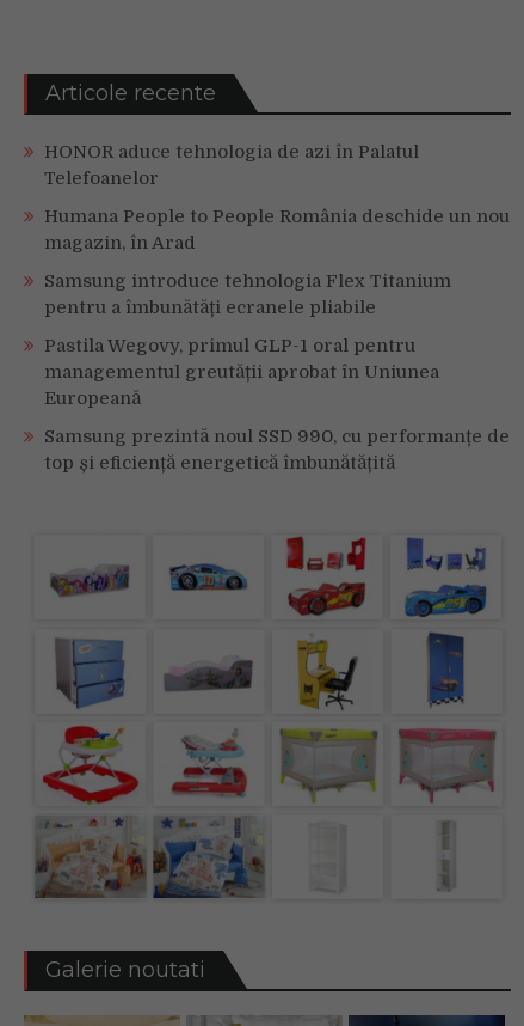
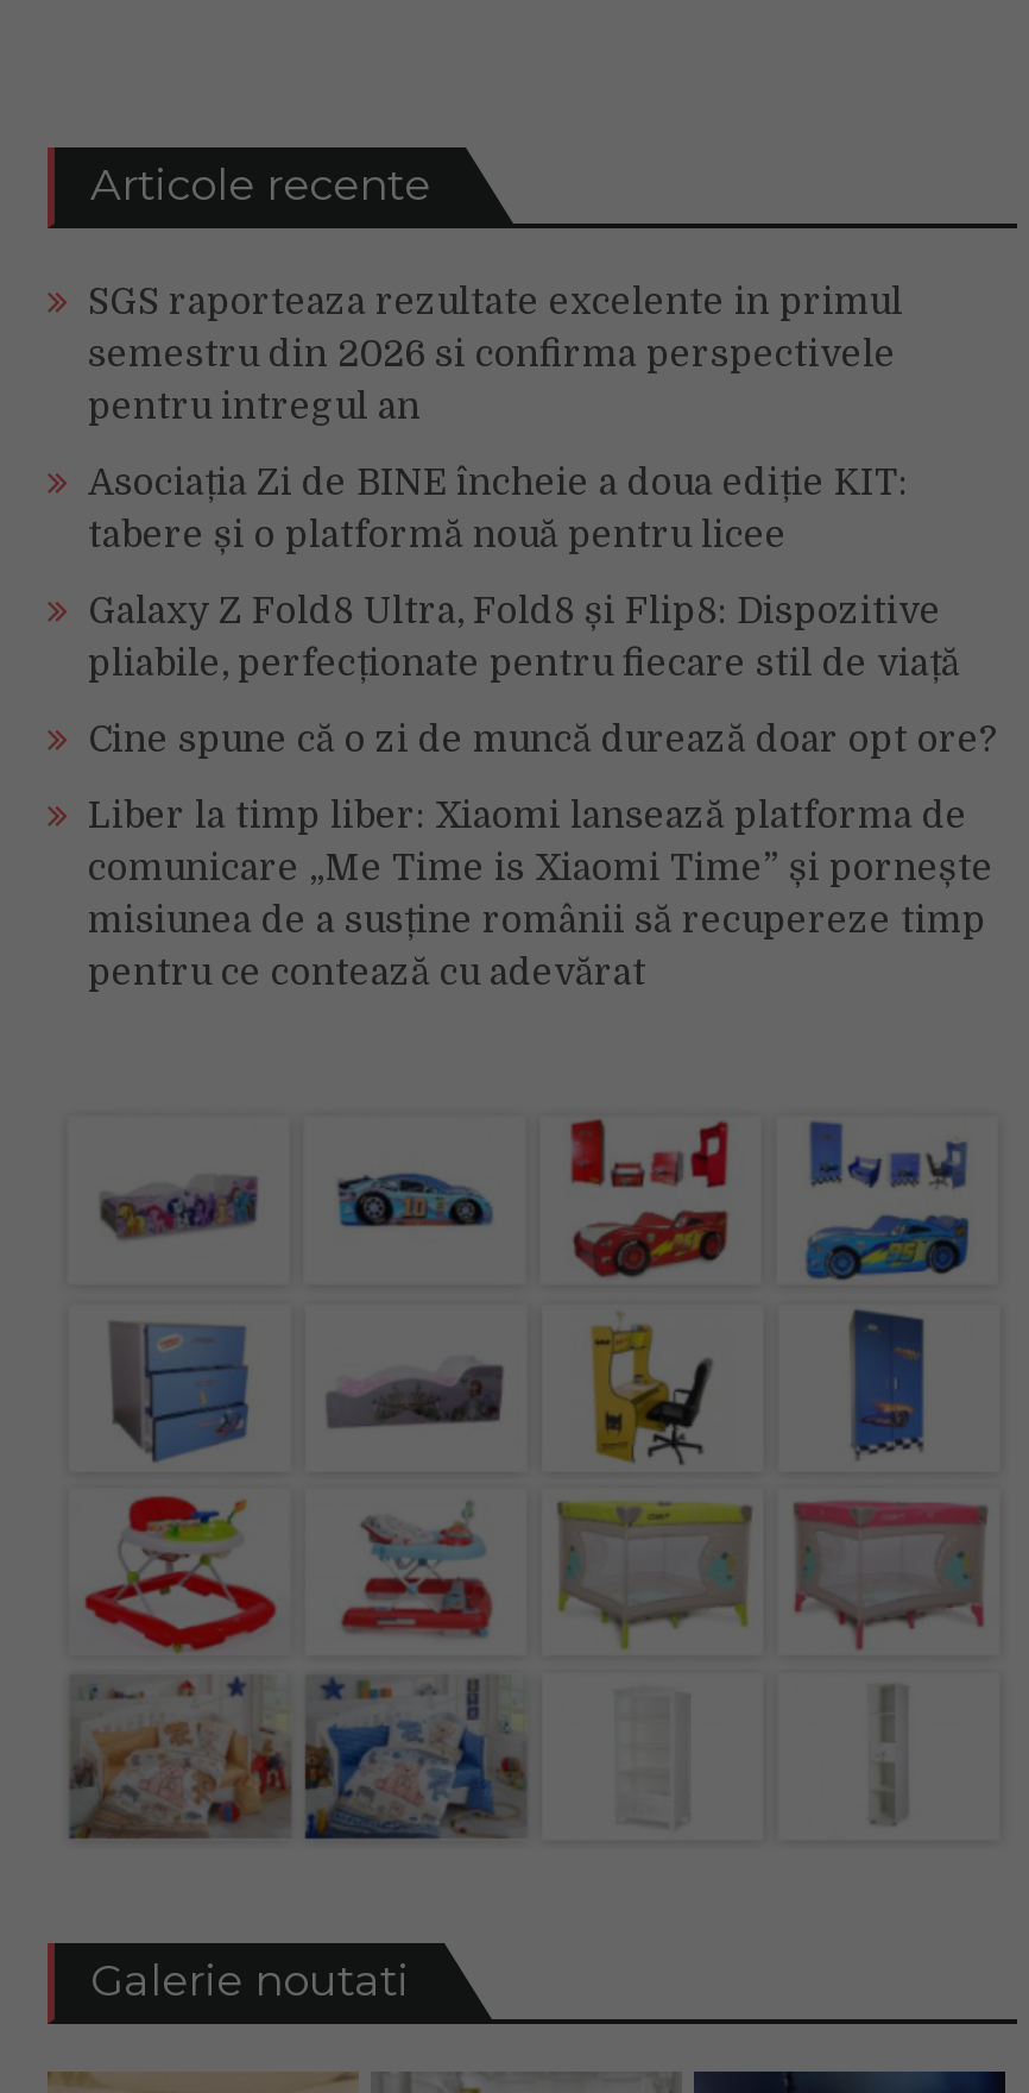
[44,141,419,189] HONOR aduce tehnologia de azi în Palatul | Telefoanelor -> [88,281,903,428] SGS raporteaza rezultate excelente in primul | semestru din 2026 si confirma perspectivele | pentru intregul an
[44,206,510,254] Humana People to People România deschide un nou | magazin, în Arad -> [88,461,908,557] Asociația Zi de BINE încheie a doua ediție KIT: | tabere și o platformă nouă pentru licee
[44,270,451,318] Samsung introduce tehnologia Flex Titanium | pentru a îmbunătăți ecranele pliabile -> [88,590,960,685] Galaxy Z Fold8 Ultra, Fold8 și Flip8: Dispozitive | pliabile, perfecționate pentru fiecare stil de viață
[44,335,439,409] Pastila Wegovy, primul GLP-1 oral pentru | managementul greutății aprobat în Uniunea | Europeană -> [88,718,998,761] Cine spune că o zi de muncă durează doar opt ore?
[44,426,510,474] Samsung prezintă noul SSD 990, cu performanțe de | top și eficiență energetică îmbunătățită -> [88,794,993,994] Liber la timp liber: Xiaomi lansează platforma de | comunicare „Me Time is Xiaomi Time” și pornește | misiunea de a susține românii să recupereze timp | pentru ce contează cu adevărat

